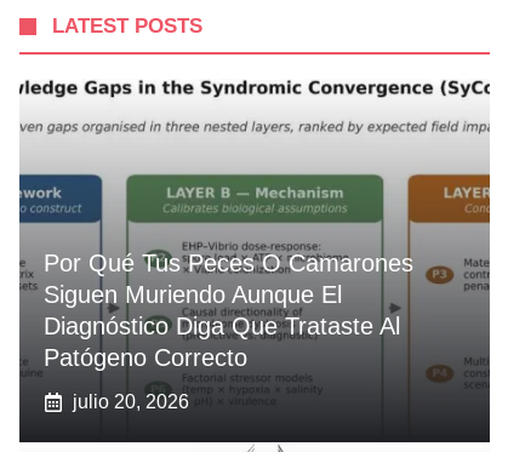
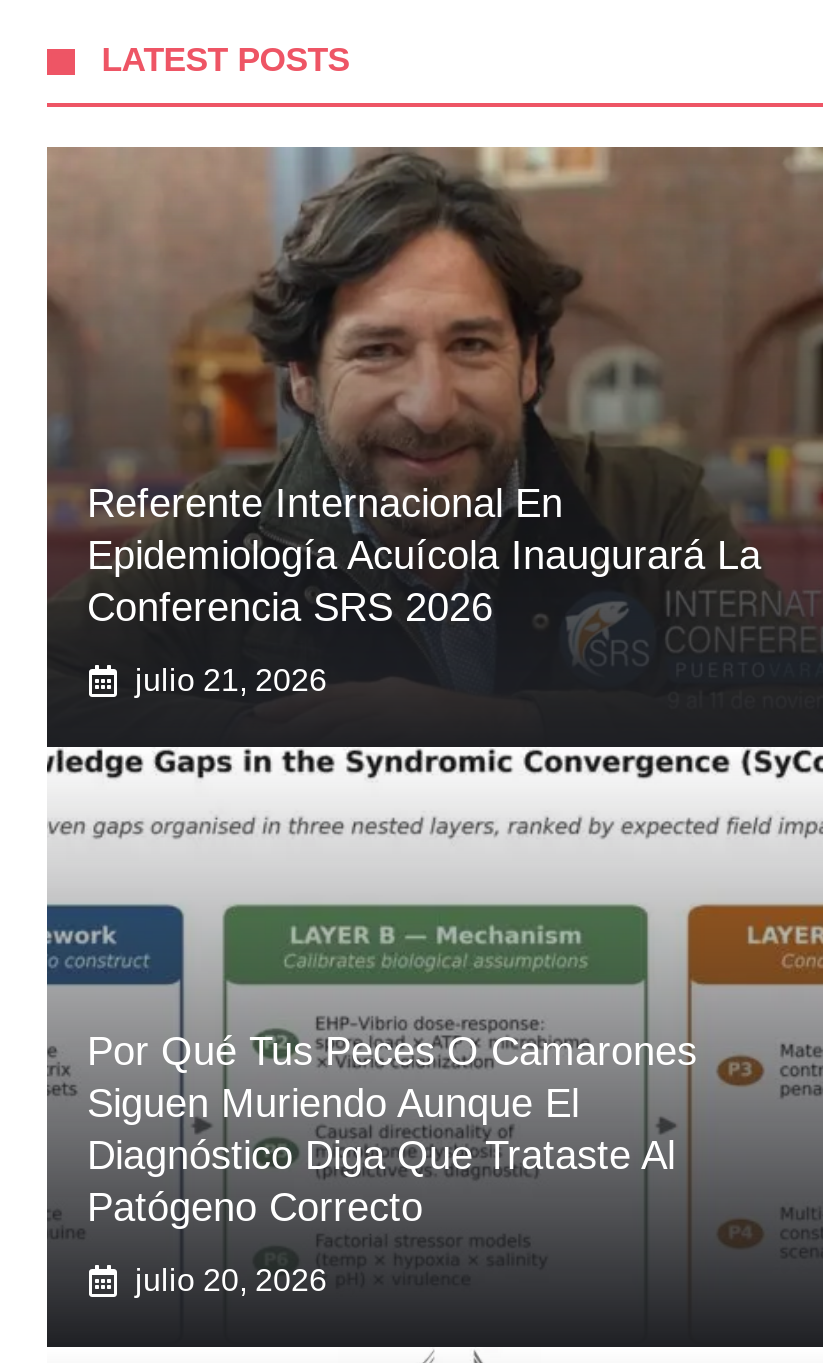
none -> [45,145,825,697] [image] | Referente Internacional En | Epidemiología Acuícola Inaugurará La | Conferencia SRS 2026 | julio 21, 2026

